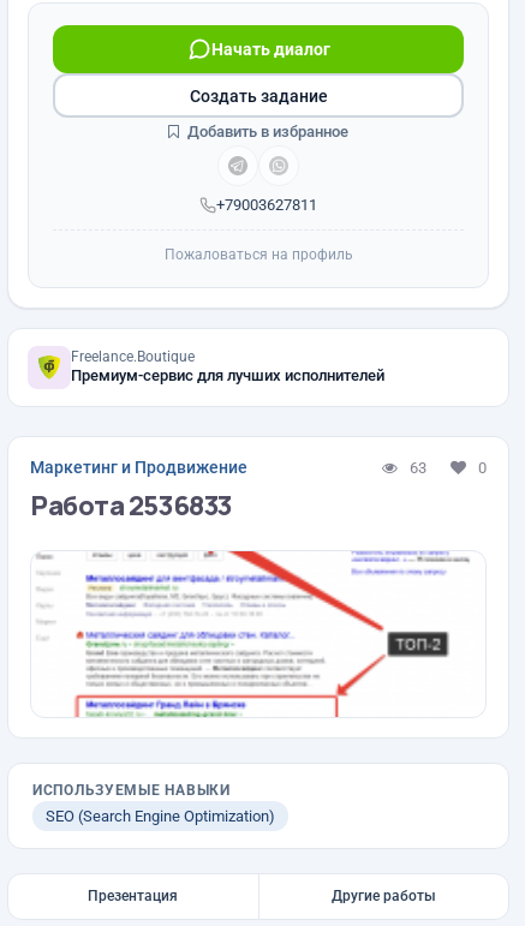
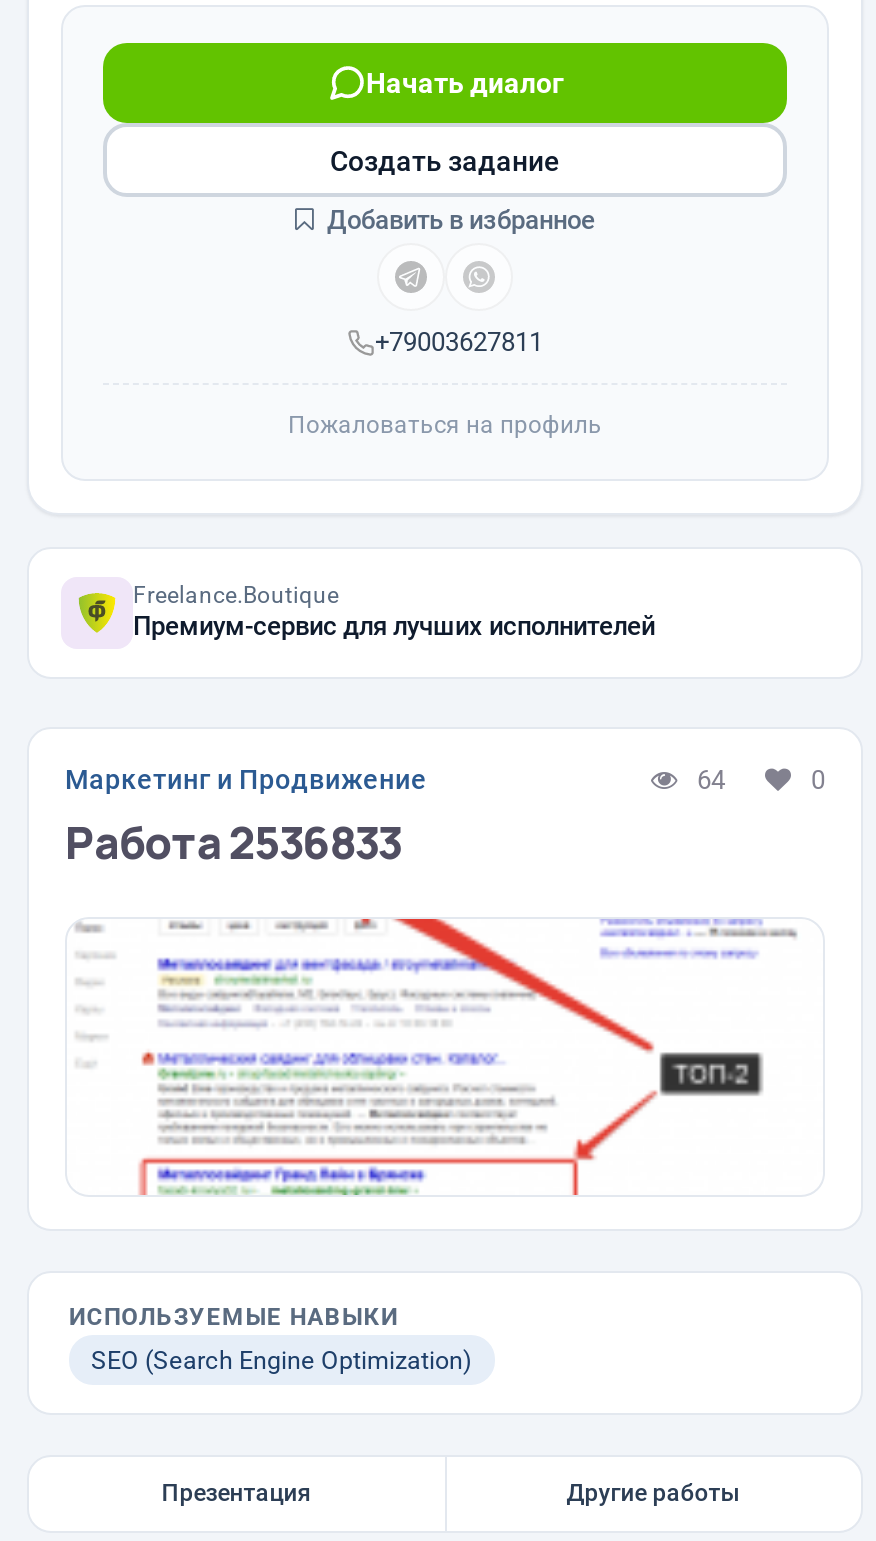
[410,458,426,476] 63 -> [697,764,725,794] 64

